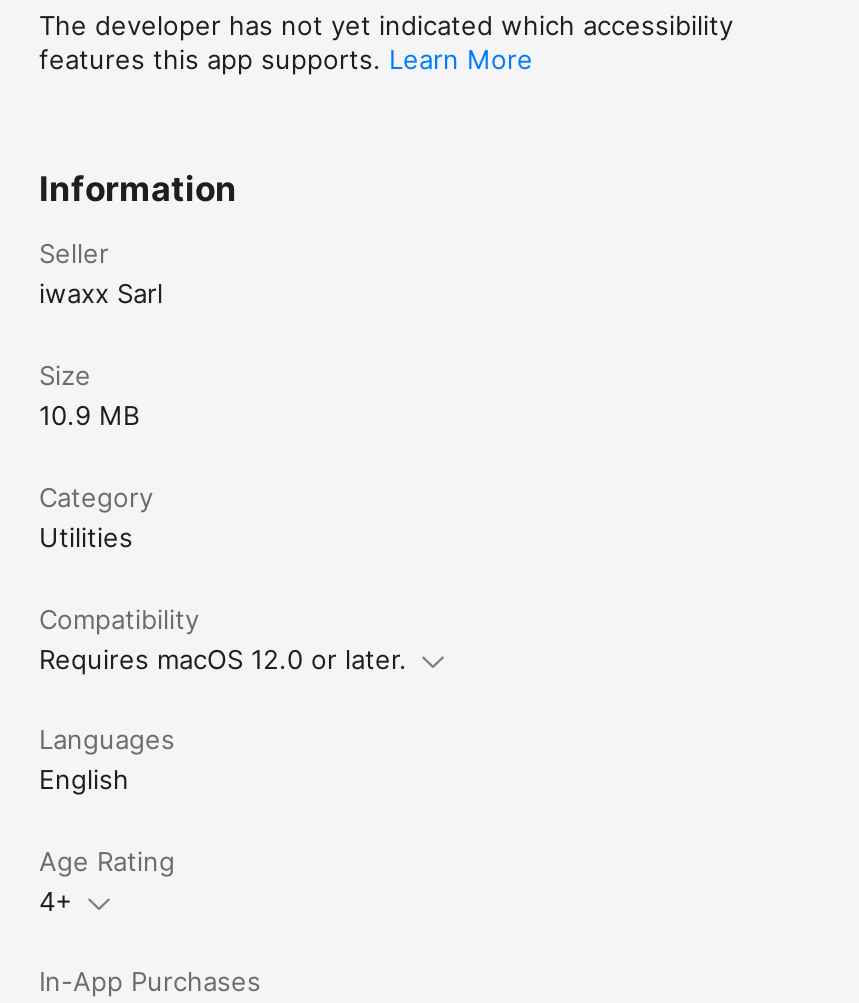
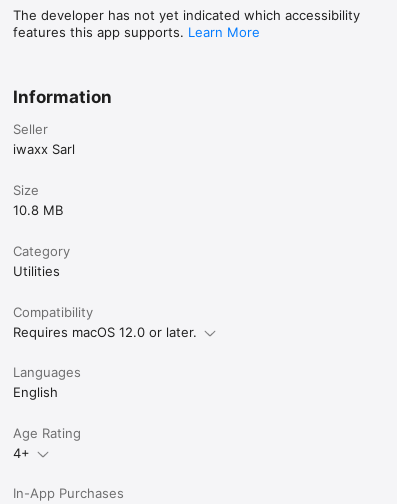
[39,400,139,432] 10.9 MB -> [13,202,63,218] 10.8 MB

